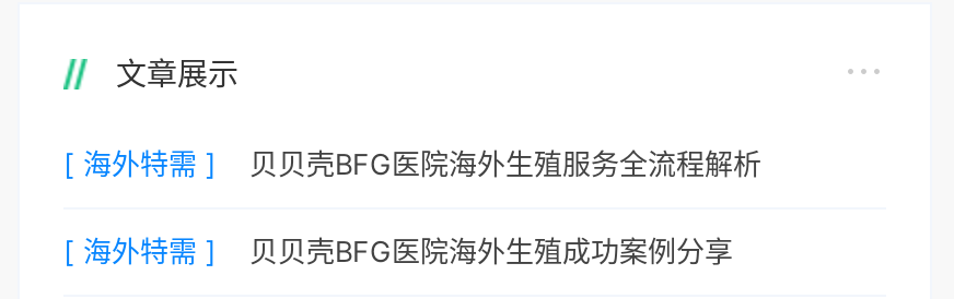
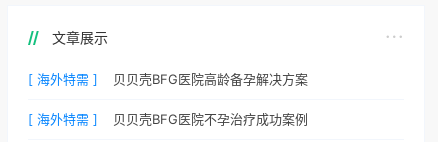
[249,145,761,180] 贝贝壳BFG医院海外生殖服务全流程解析 -> [113,71,308,87] 贝贝壳BFG医院高龄备孕解决方案
[249,233,733,268] 贝贝壳BFG医院海外生殖成功案例分享 -> [113,111,308,127] 贝贝壳BFG医院不孕治疗成功案例

